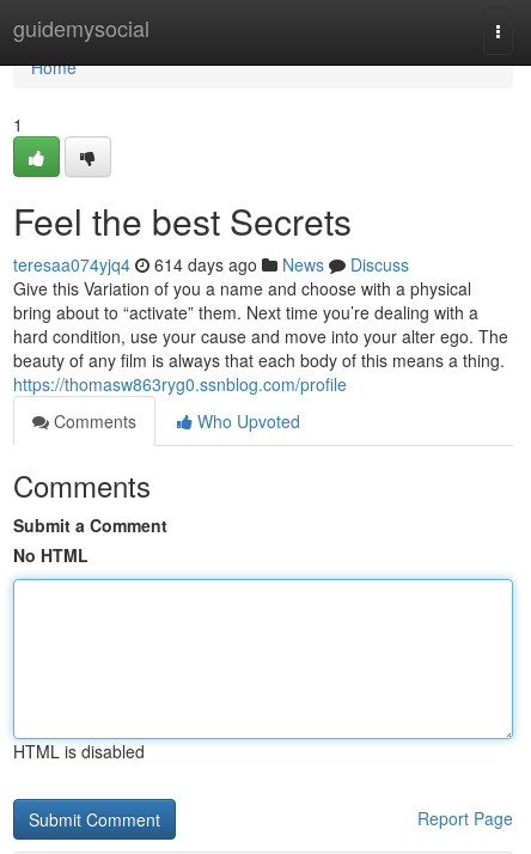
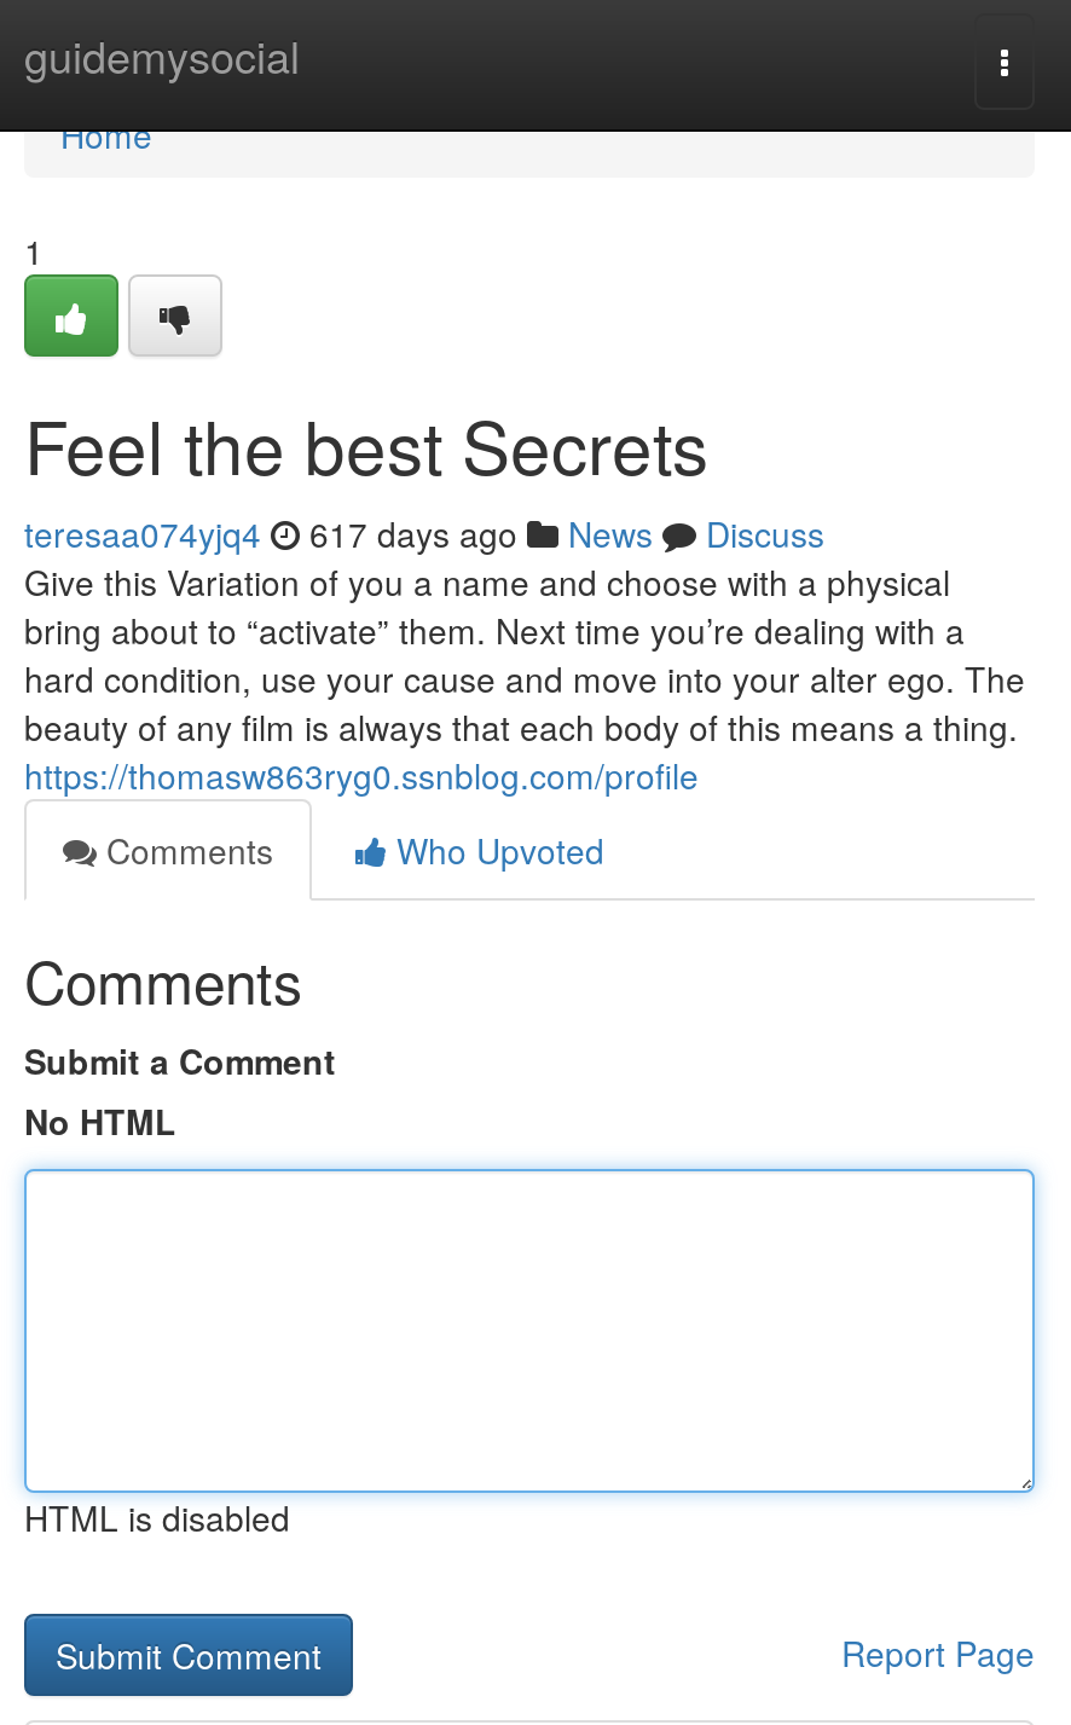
[13,252,409,276] teresaa074yjq4 614 days ago News Discuss -> [24,509,824,557] teresaa074yjq4 617 days ago News Discuss

